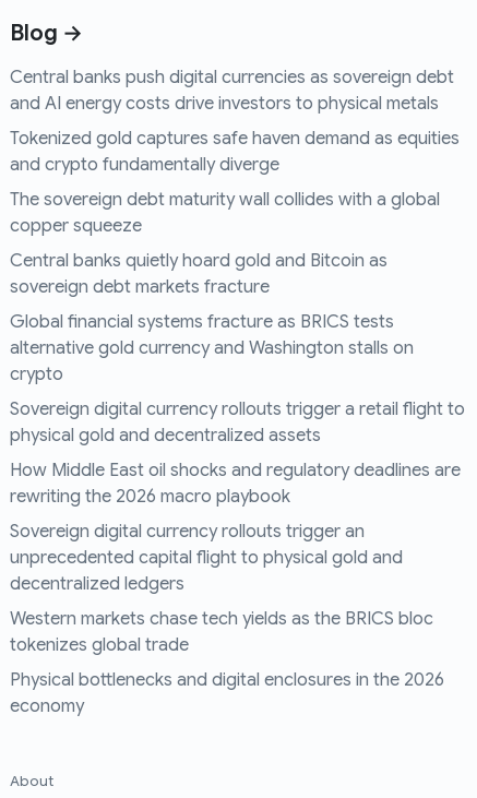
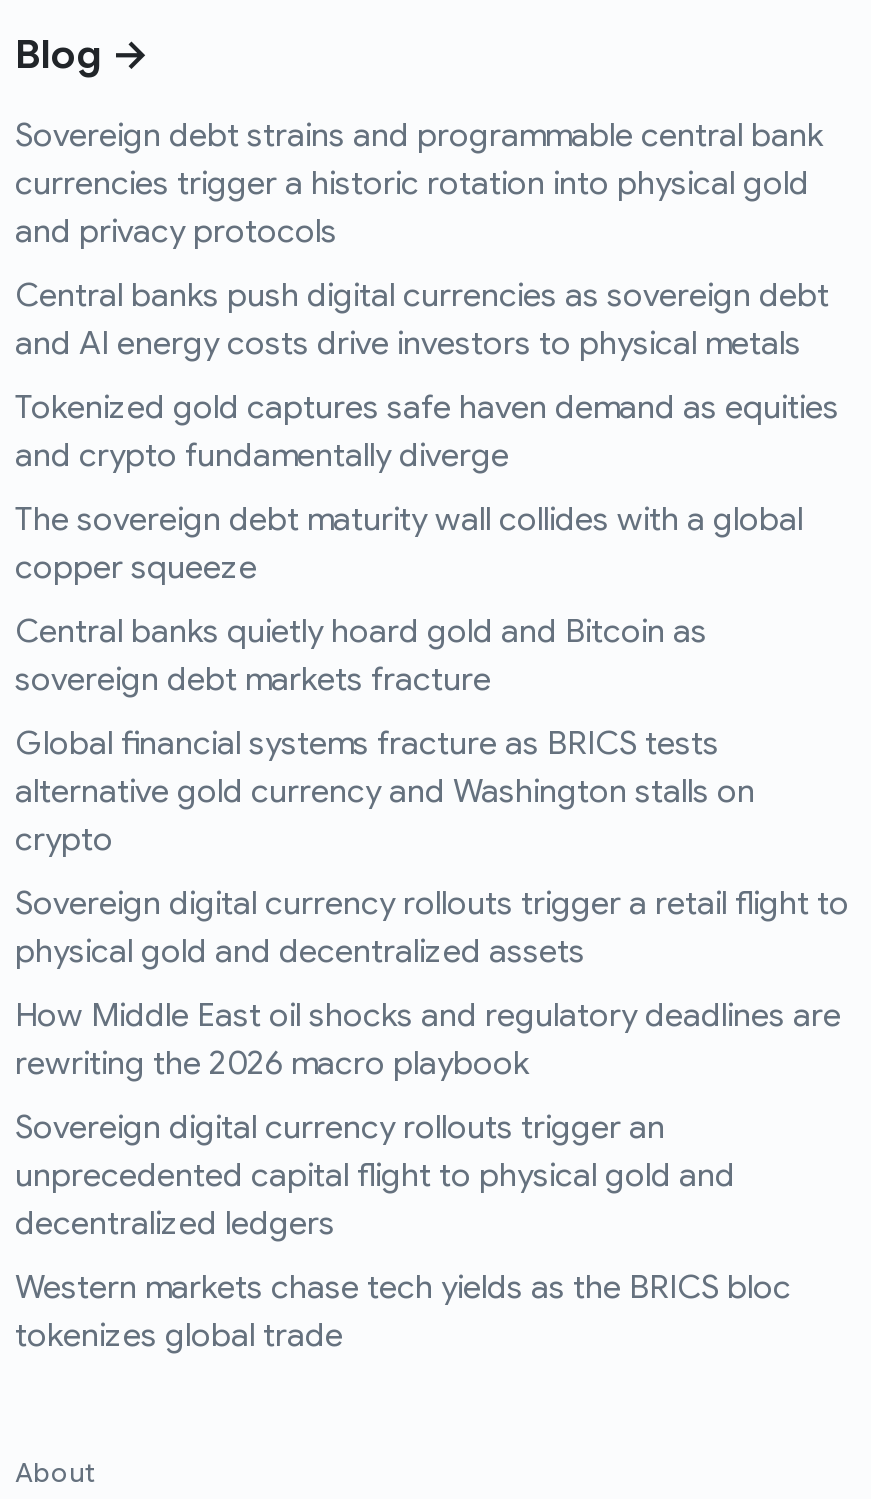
none -> [15,117,823,253] Sovereign debt strains and programmable central bank | currencies trigger a historic rotation into physical gold | and privacy protocols
moved [10,67,465,656] -> [15,277,849,1357]: Central banks push digital currencies as sovereign debt | and AI energy costs drive investors to physical metals | Tokenized gold captures safe haven demand as equities | ... | Western markets chase tech yields as the BRICS bloc | tokenizes global trade
[10,670,444,718] Physical bottlenecks and digital enclosures in the 2026 | economy -> none

